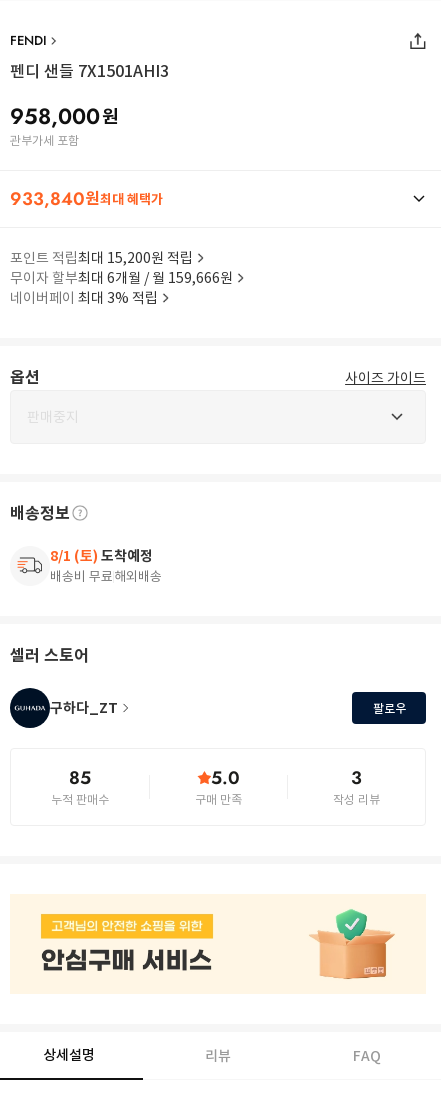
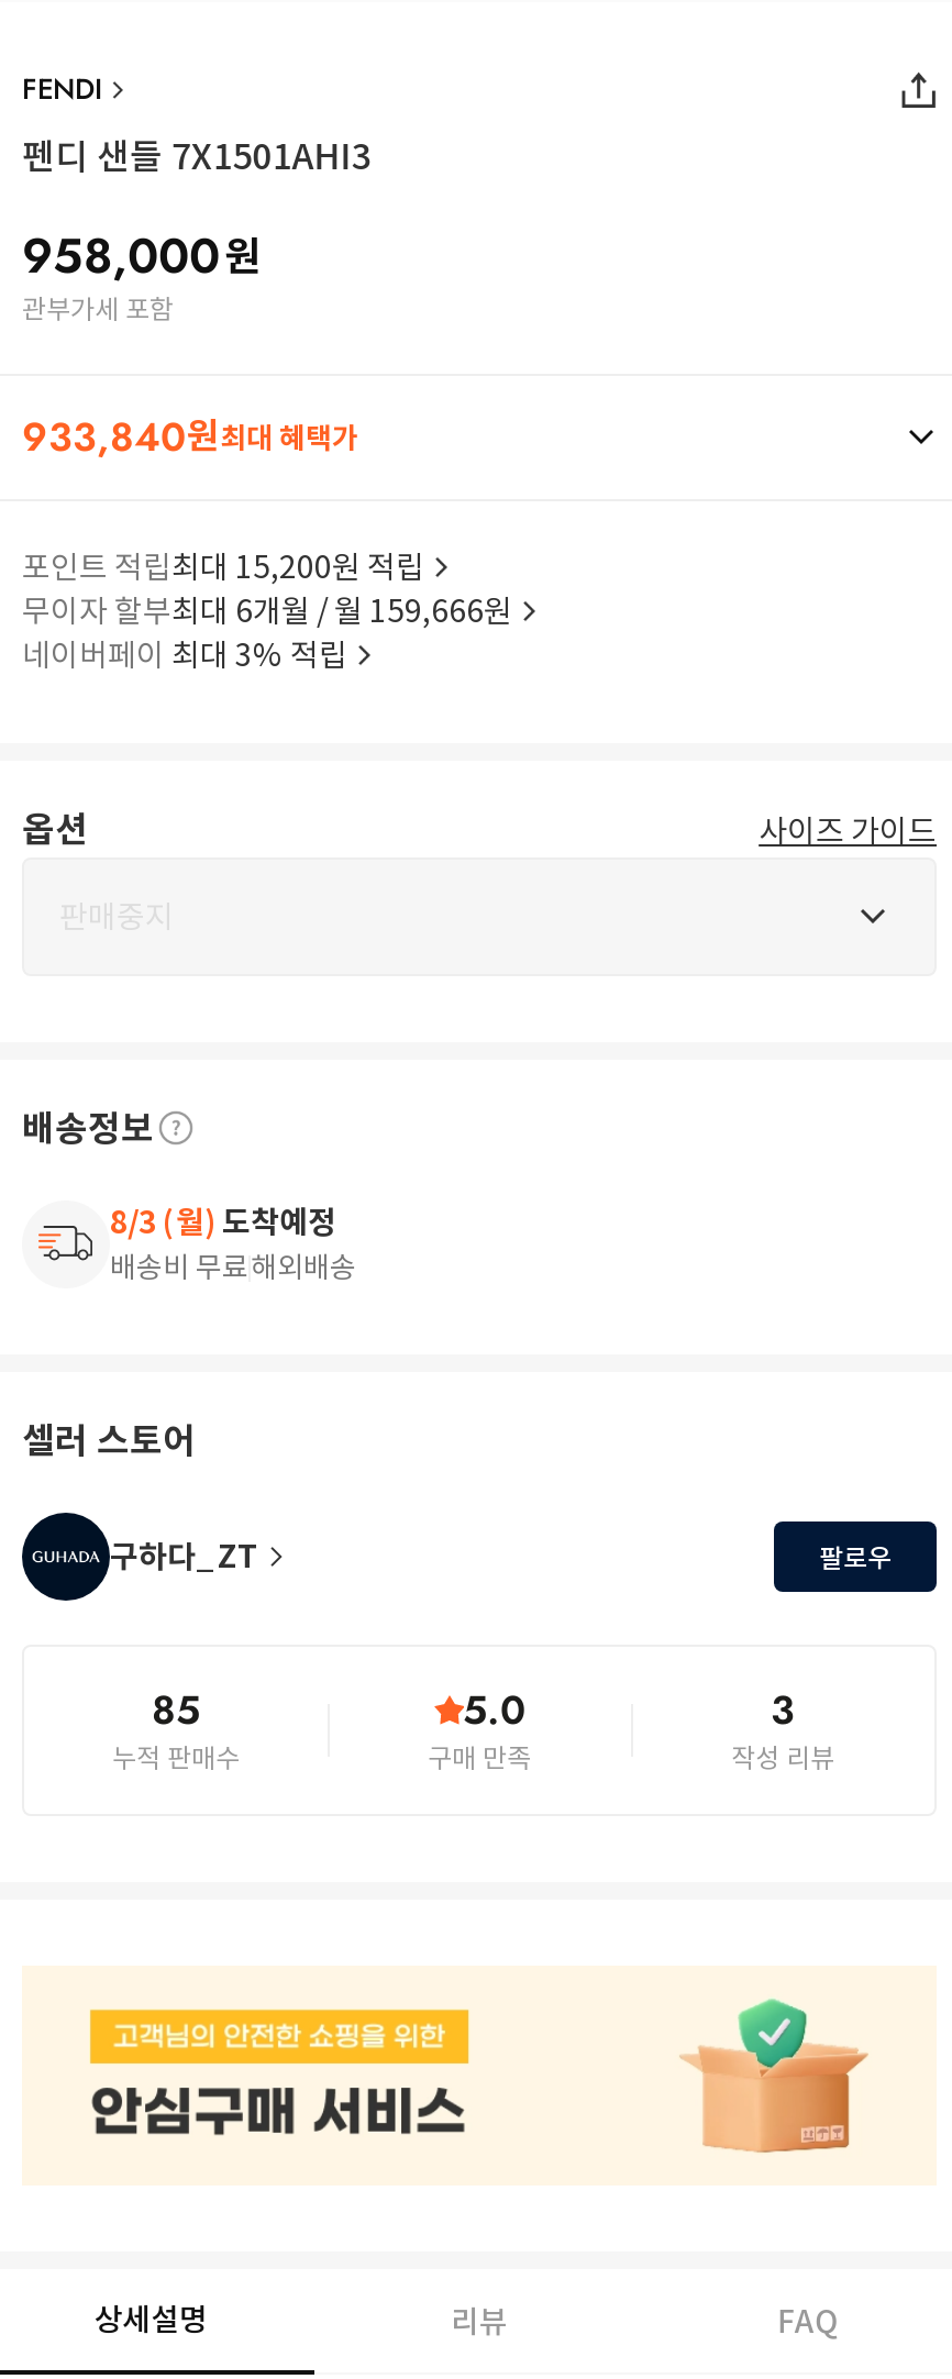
[50,547,153,565] 8/1 (토) 도착예정 -> [110,1203,336,1242] 8/3 (월) 도착예정

